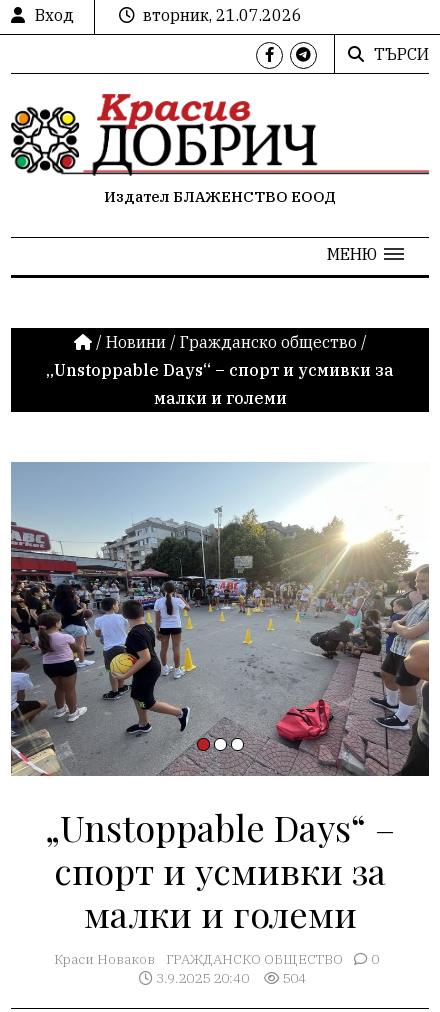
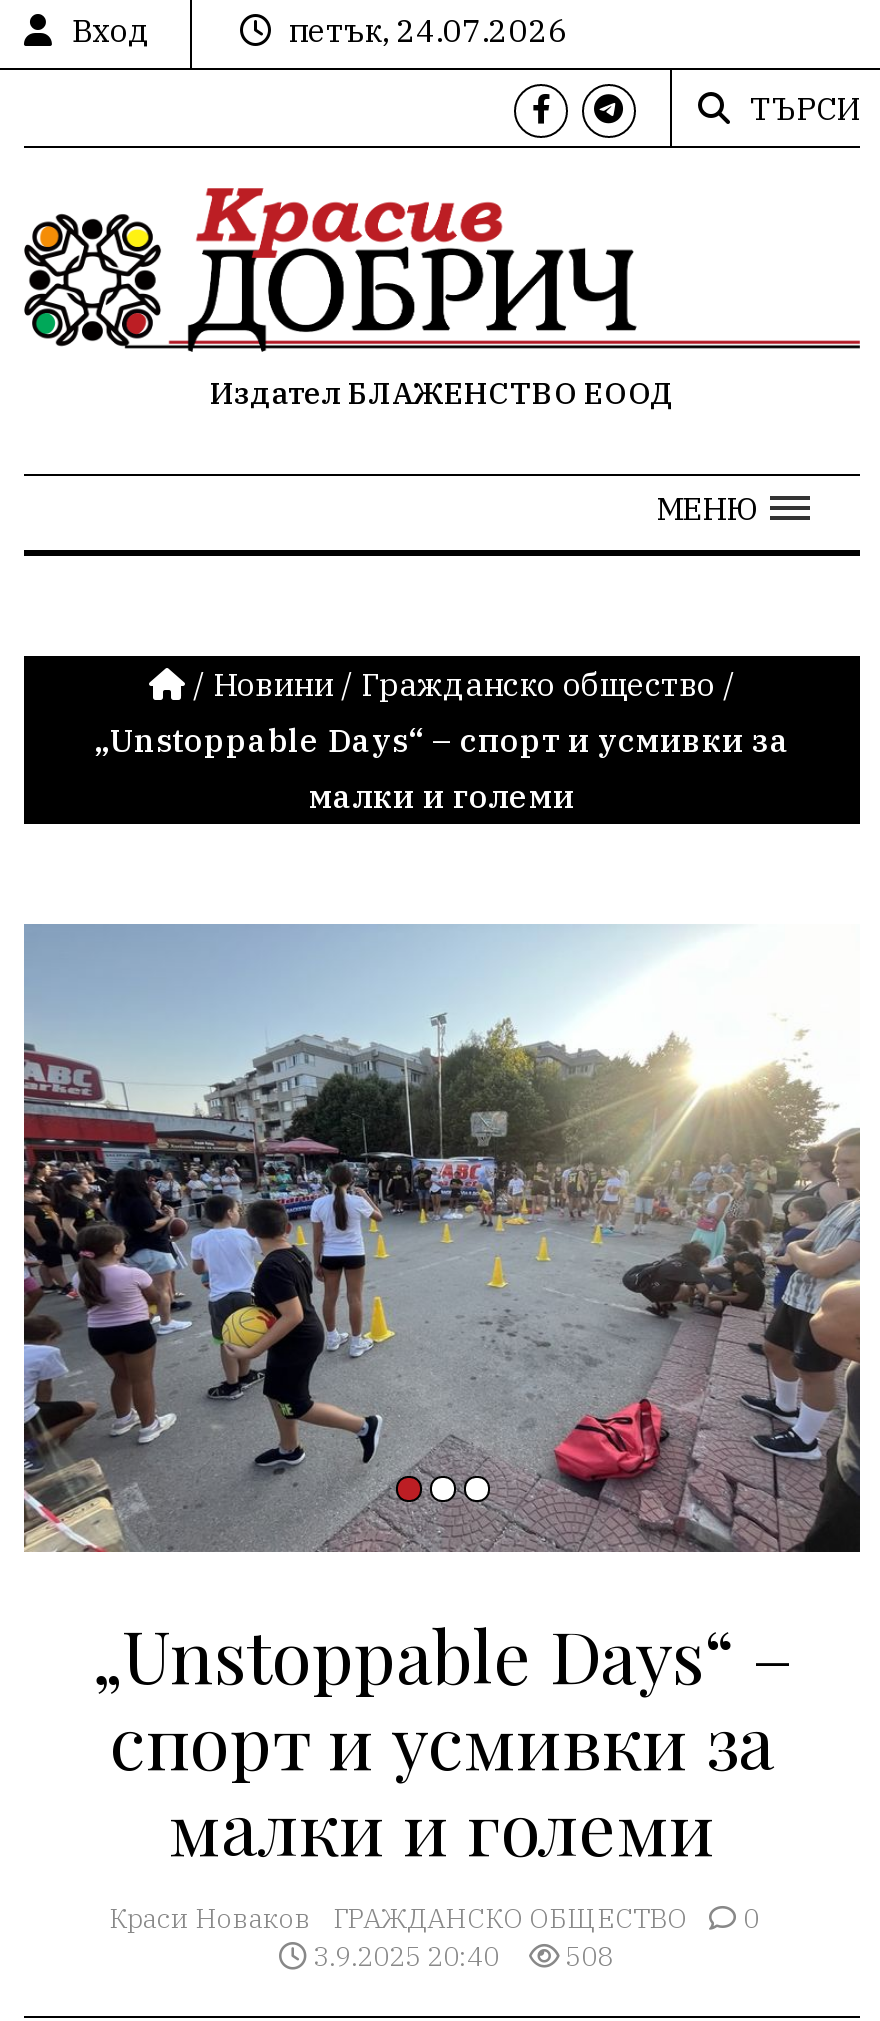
[143,5,302,25] вторник, 21.07.2026 -> [288,10,568,50] петък, 24.07.2026
[152,969,305,987] 3.9.2025 20:40 504 -> [307,1937,613,1973] 3.9.2025 20:40 508

